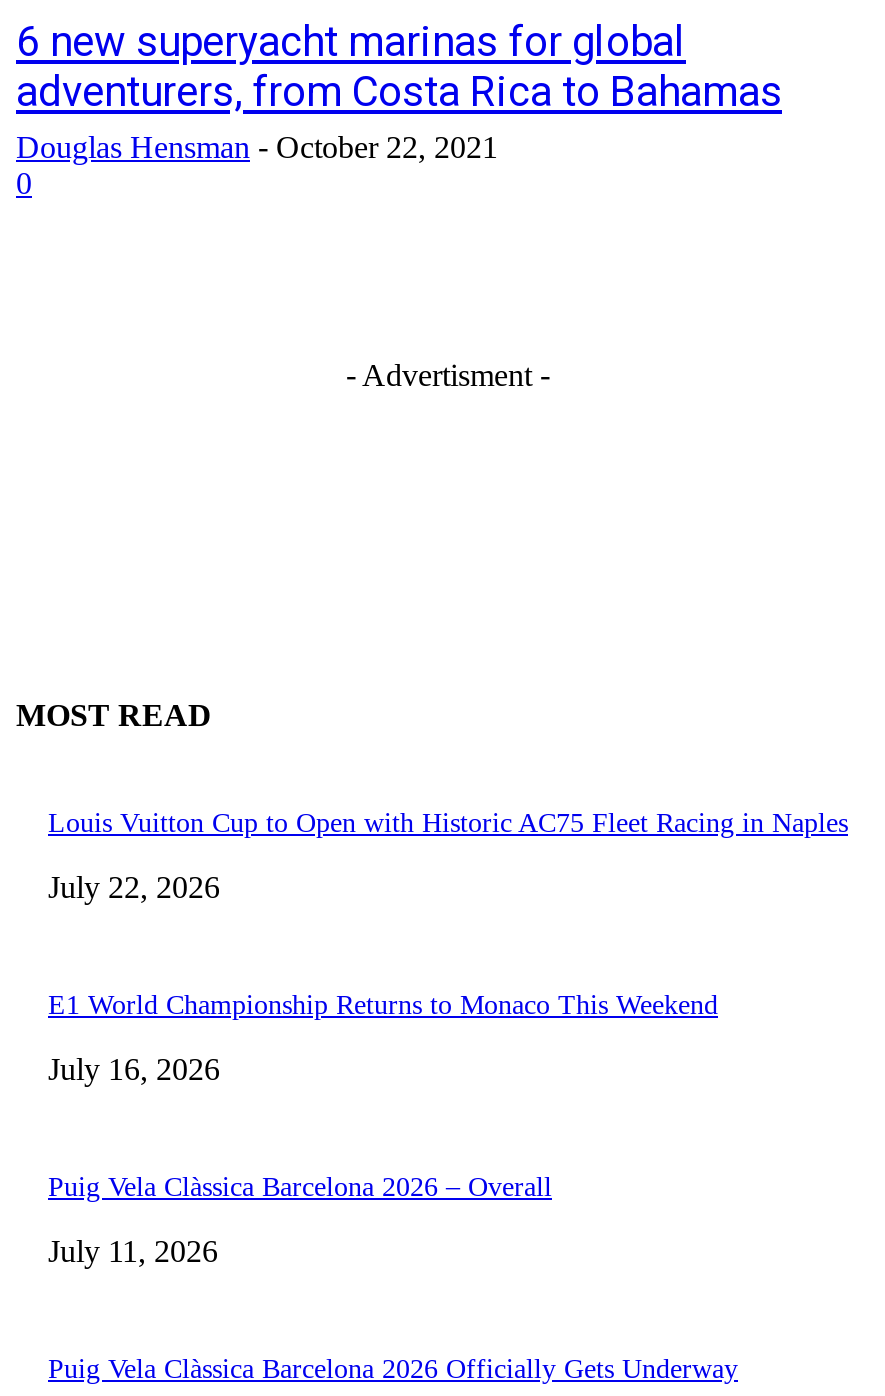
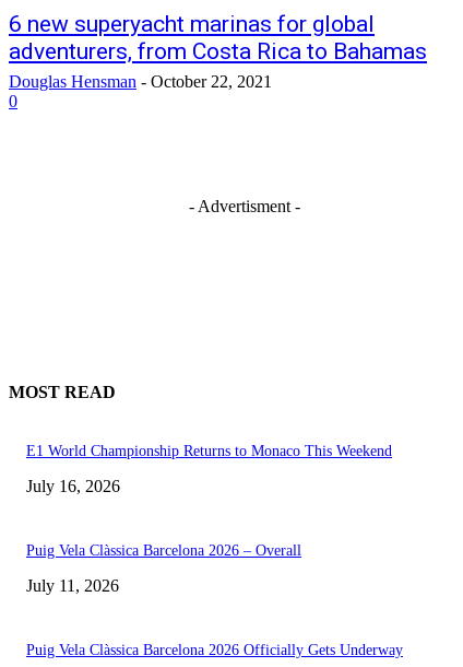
[48,809,848,905] Louis Vuitton Cup to Open with Historic AC75 Fleet Racing in Naples | July 22, 2026 -> none

